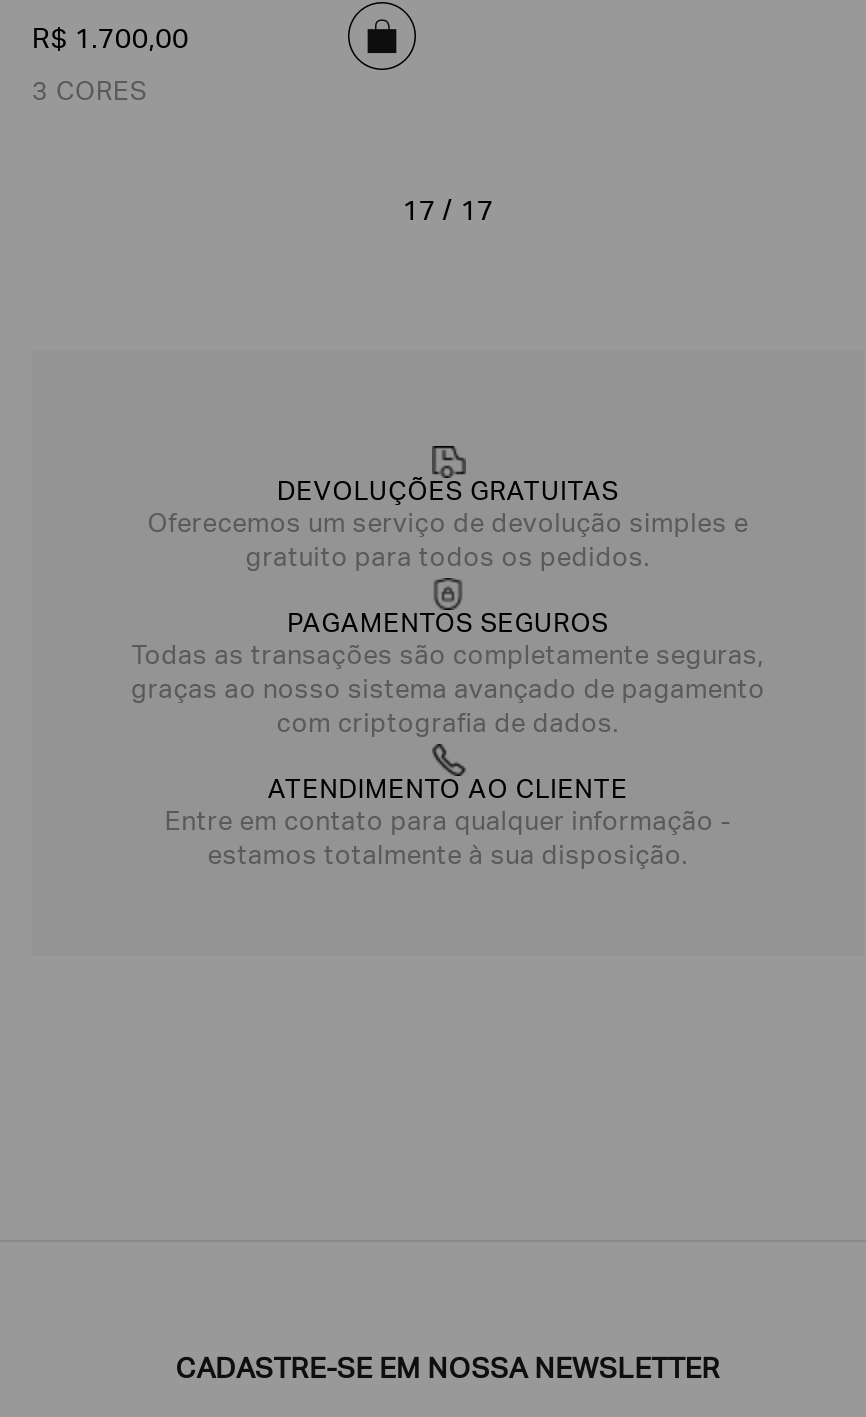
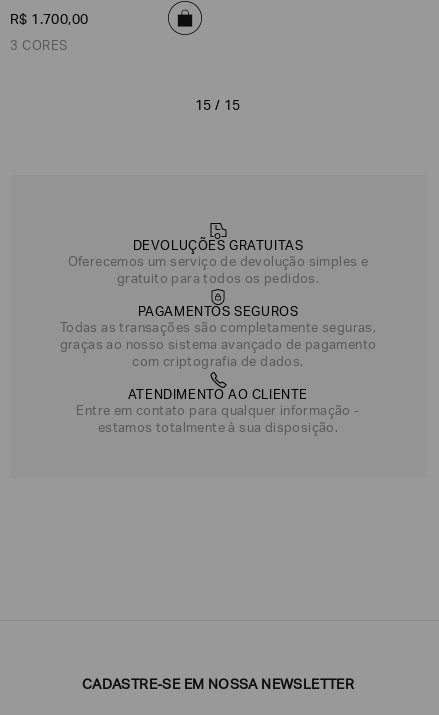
[402,200,494,228] 17 / 17 -> [195,100,241,114] 15 / 15

